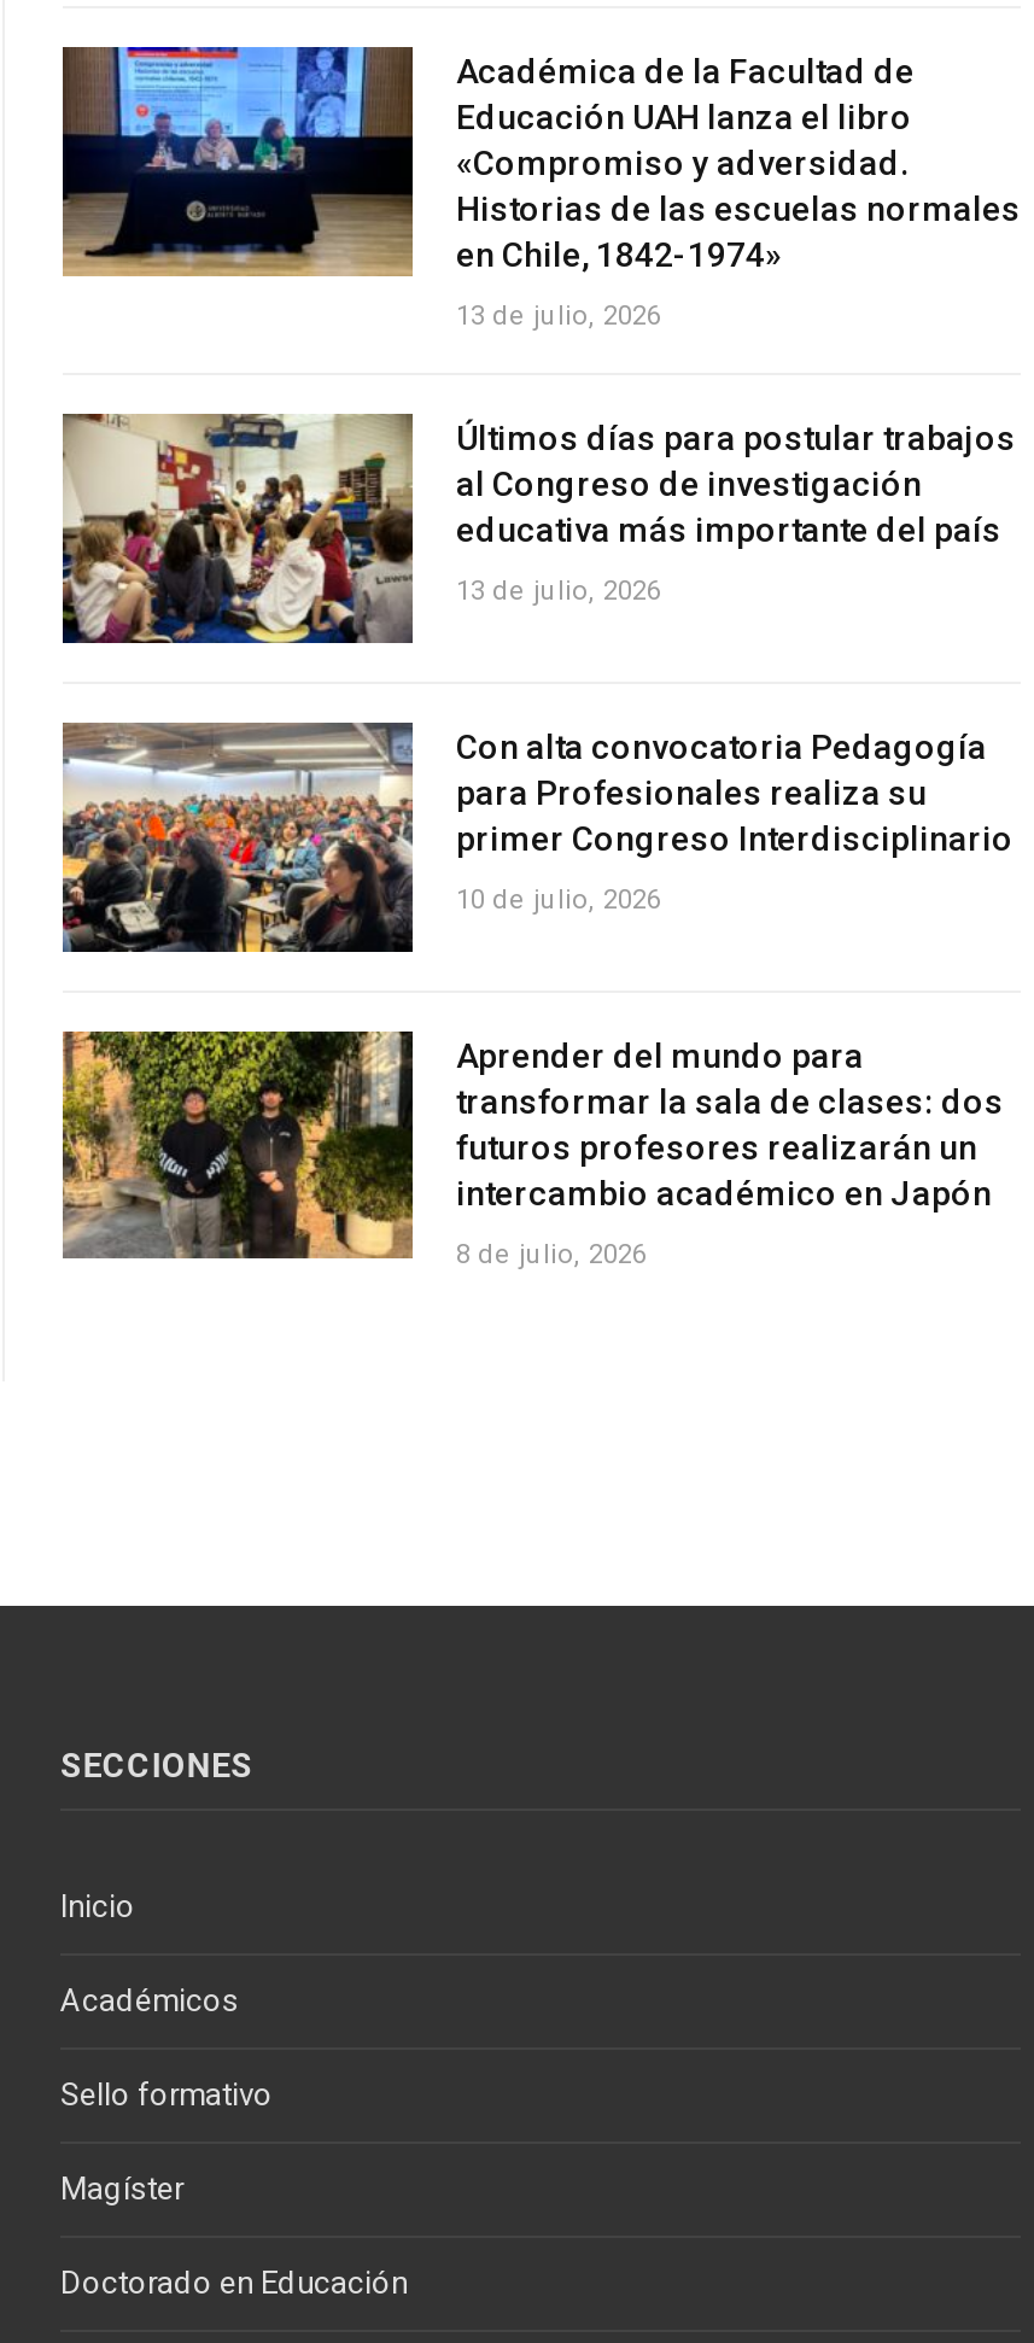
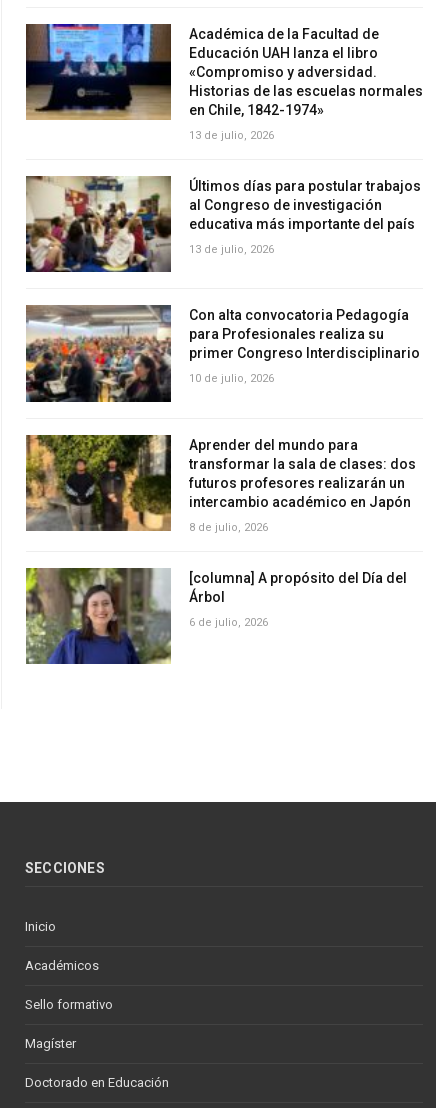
none -> [25,567,407,665] [image] | [columna] A propósito del Día del | Árbol | 6 de julio, 2026

